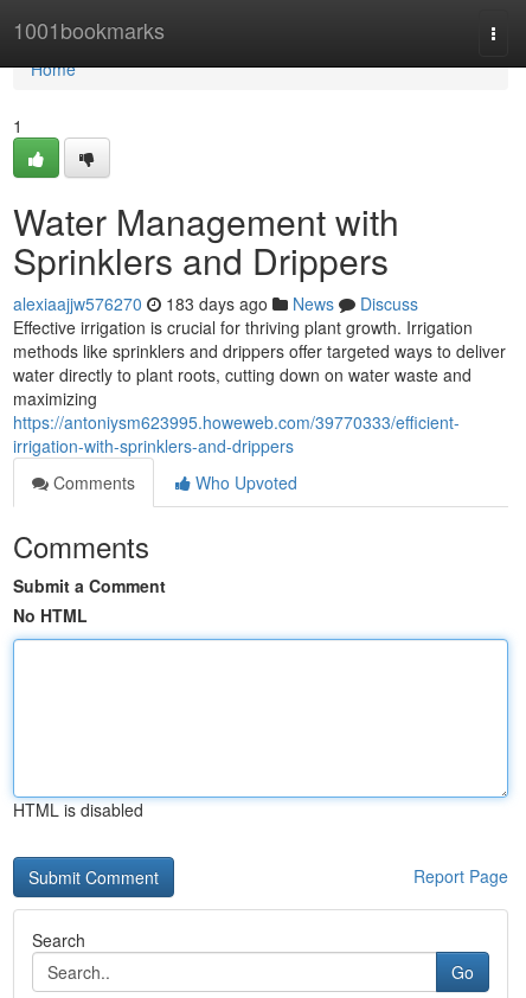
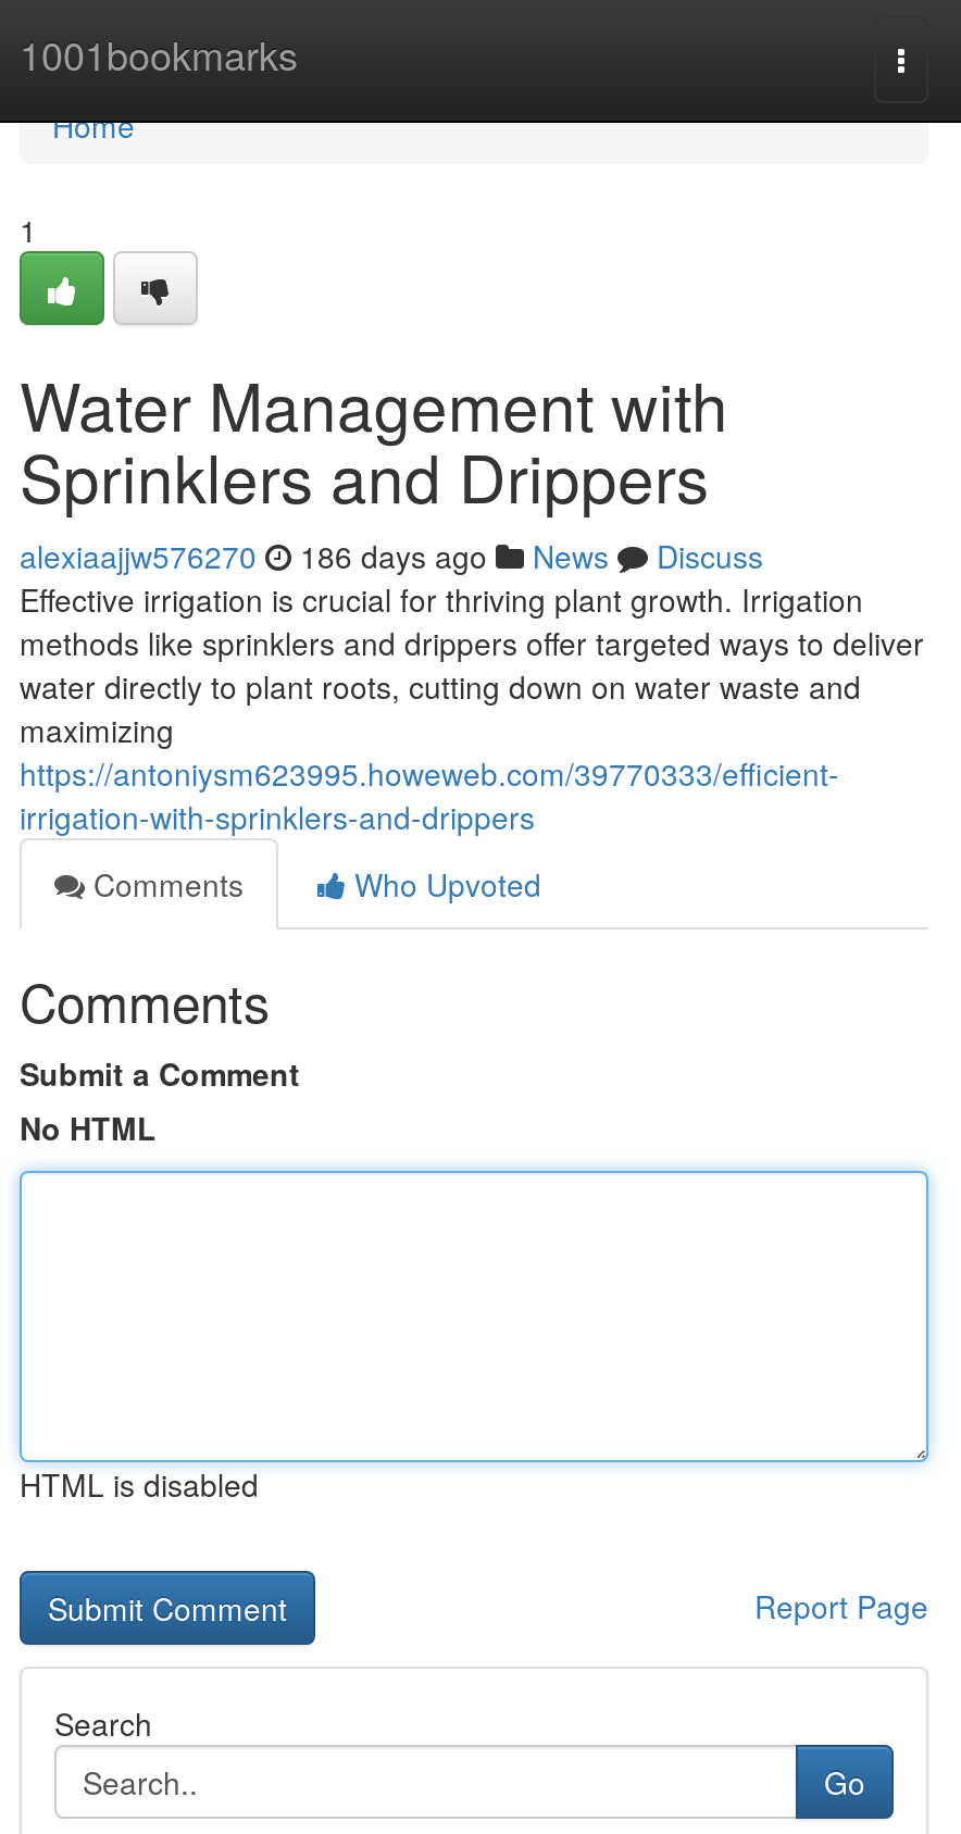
[13,292,418,315] alexiaajjw576270 183 days ago News Discuss -> [20,534,763,577] alexiaajjw576270 186 days ago News Discuss

